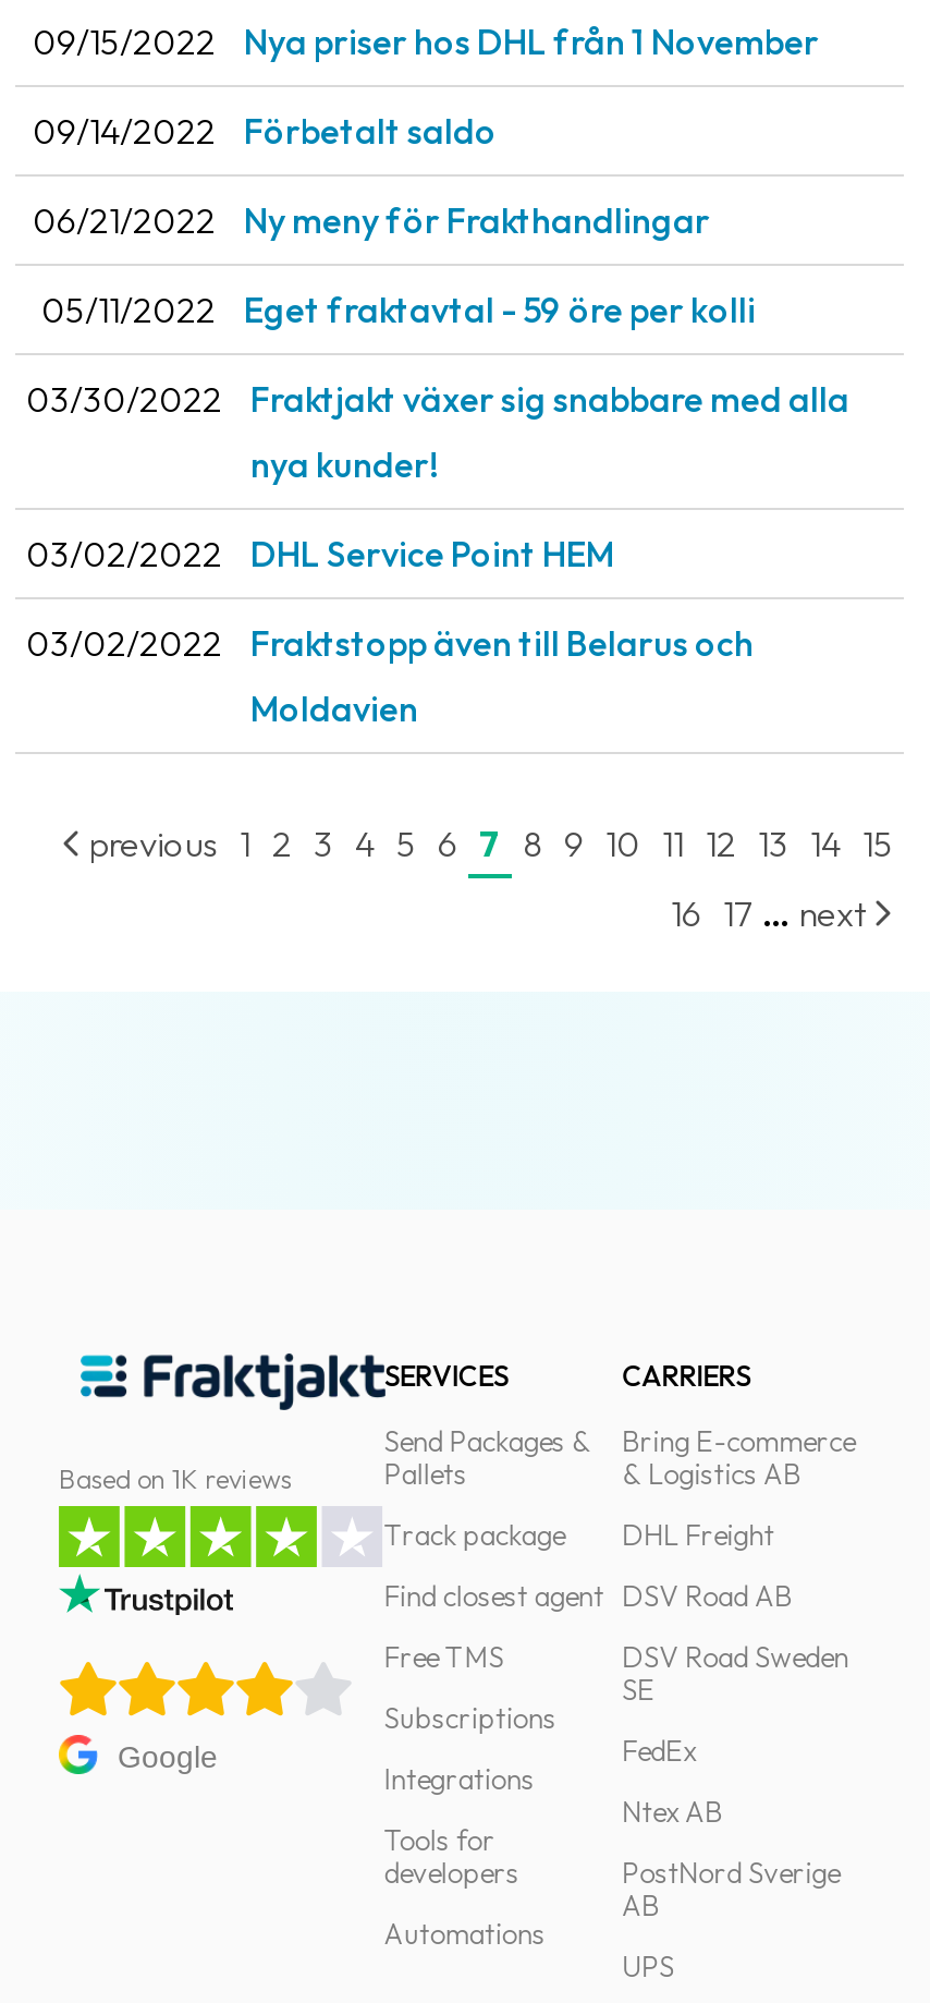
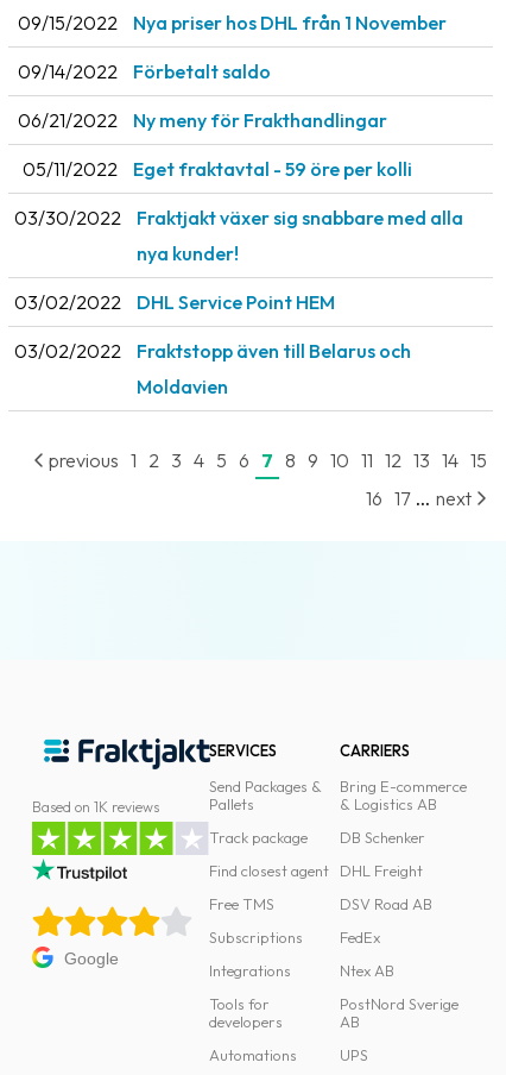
moved [622,1517,792,1613] -> [339,861,432,913]: DHL Freight | DSV Road AB
none -> [339,828,425,847] DB Schenker
[622,1639,849,1707] DSV Road Sweden | SE -> none

